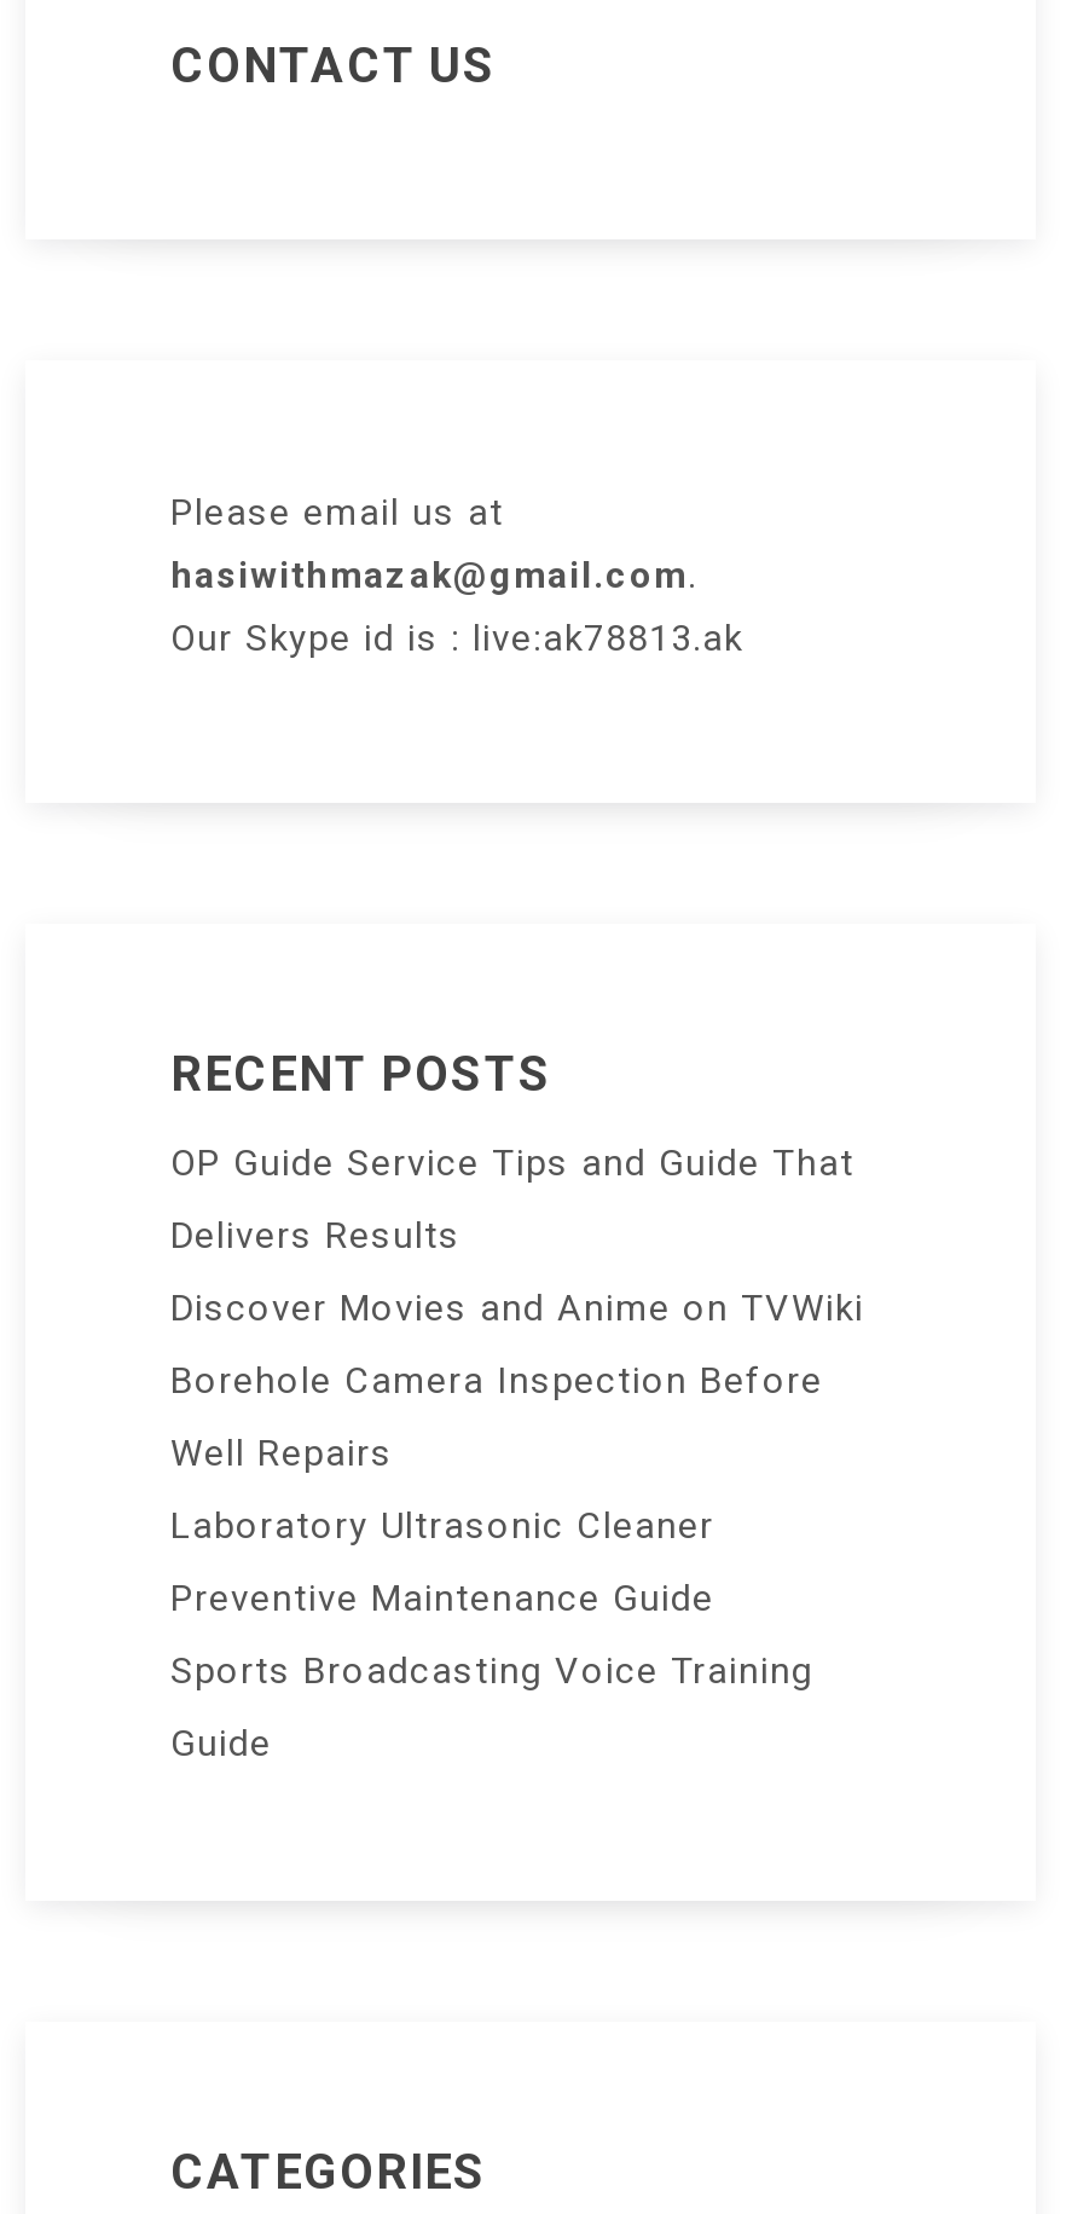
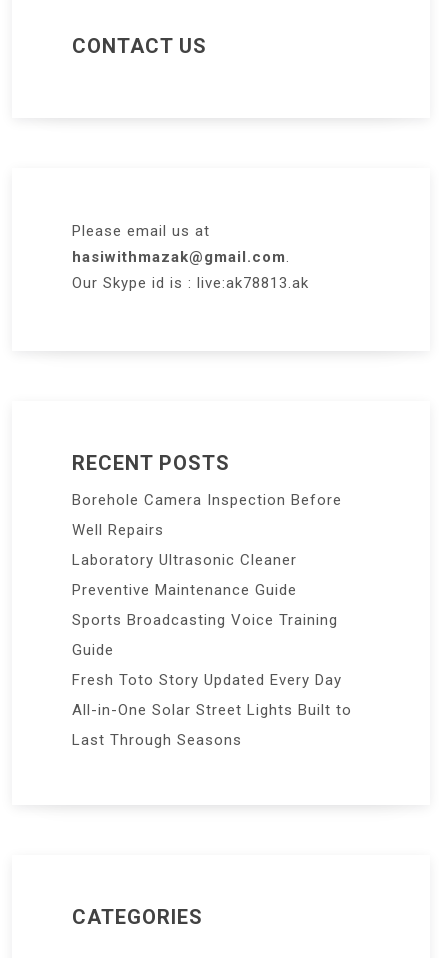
[170,1140,864,1329] OP Guide Service Tips and Guide That | Delivers Results | Discover Movies and Anime on TVWiki -> none
moved [170,1358,823,1764] -> [72,490,342,658]: Borehole Camera Inspection Before | Well Repairs | Laboratory Ultrasonic Cleaner | Preventive Maintenance Guide | Sports Broadcasting Voice Training | Guide
none -> [72,670,352,748] Fresh Toto Story Updated Every Day | All-in-One Solar Street Lights Built to | Last Through Seasons

